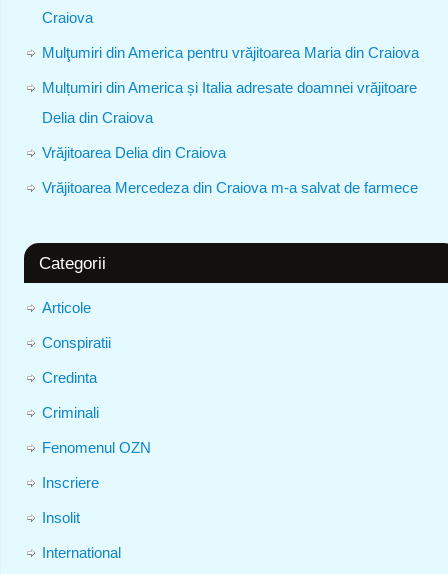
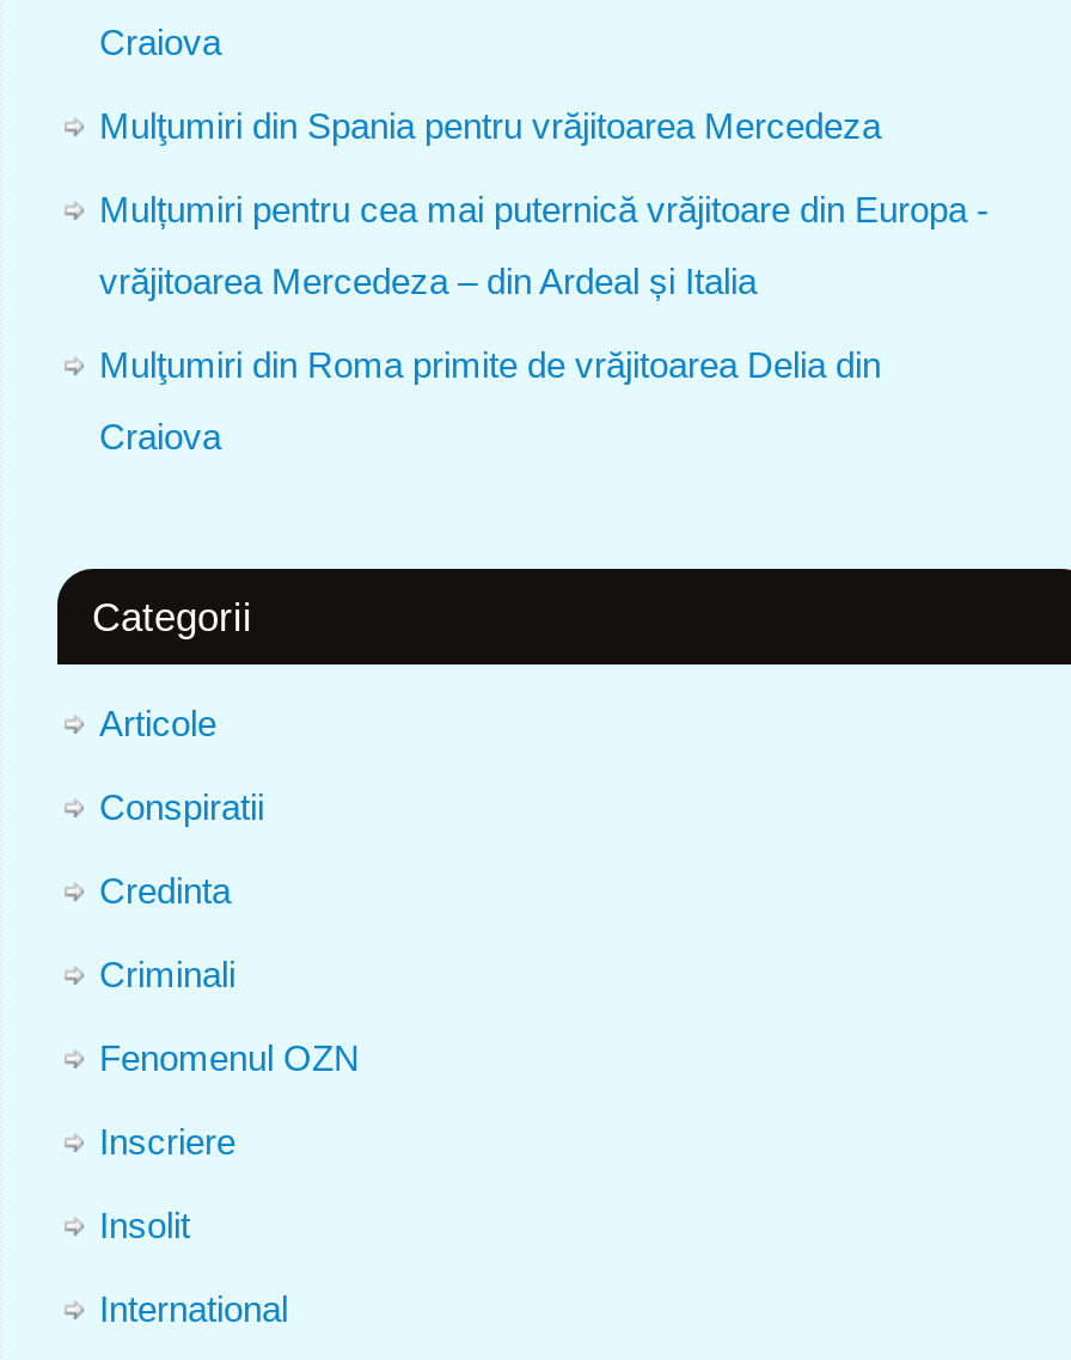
[41,44,418,61] Mulţumiri din America pentru vrăjitoarea Maria din Craiova -> [99,106,881,146] Mulţumiri din Spania pentru vrăjitoarea Mercedeza
[41,79,416,96] Mulțumiri din America și Italia adresate doamnei vrăjitoare -> [99,189,989,230] Mulțumiri pentru cea mai puternică vrăjitoare din Europa -
[41,109,152,126] Delia din Craiova -> [99,261,757,302] vrăjitoarea Mercedeza – din Ardeal și Italia
[41,144,225,161] Vrăjitoarea Delia din Craiova -> [99,345,881,385] Mulţumiri din Roma primite de vrăjitoarea Delia din
[41,179,417,196] Vrăjitoarea Mercedeza din Craiova m-a salvat de farmece -> [99,416,221,457] Craiova

